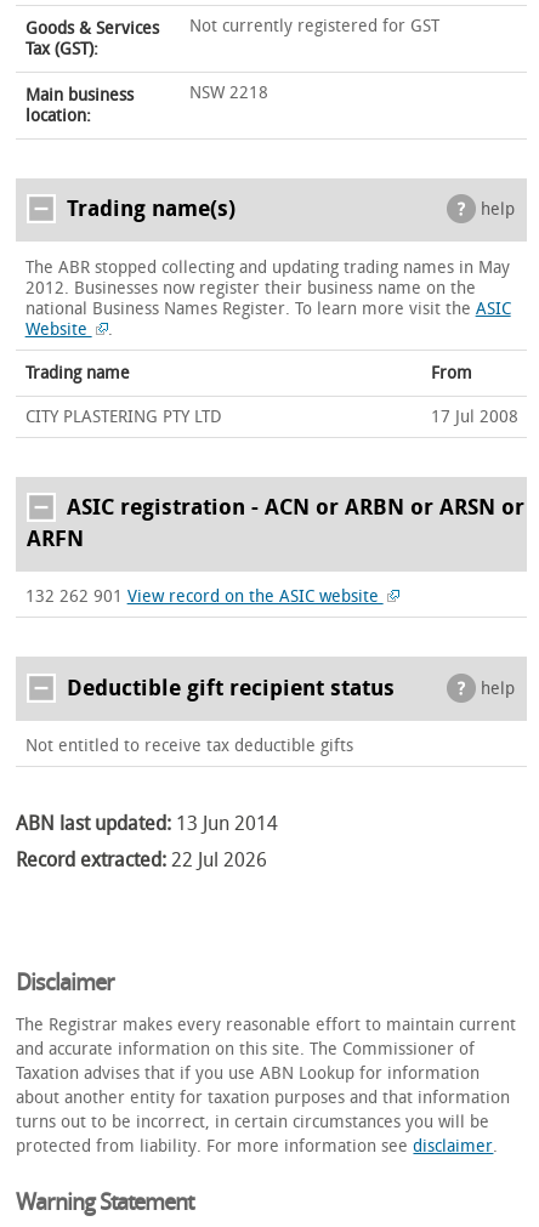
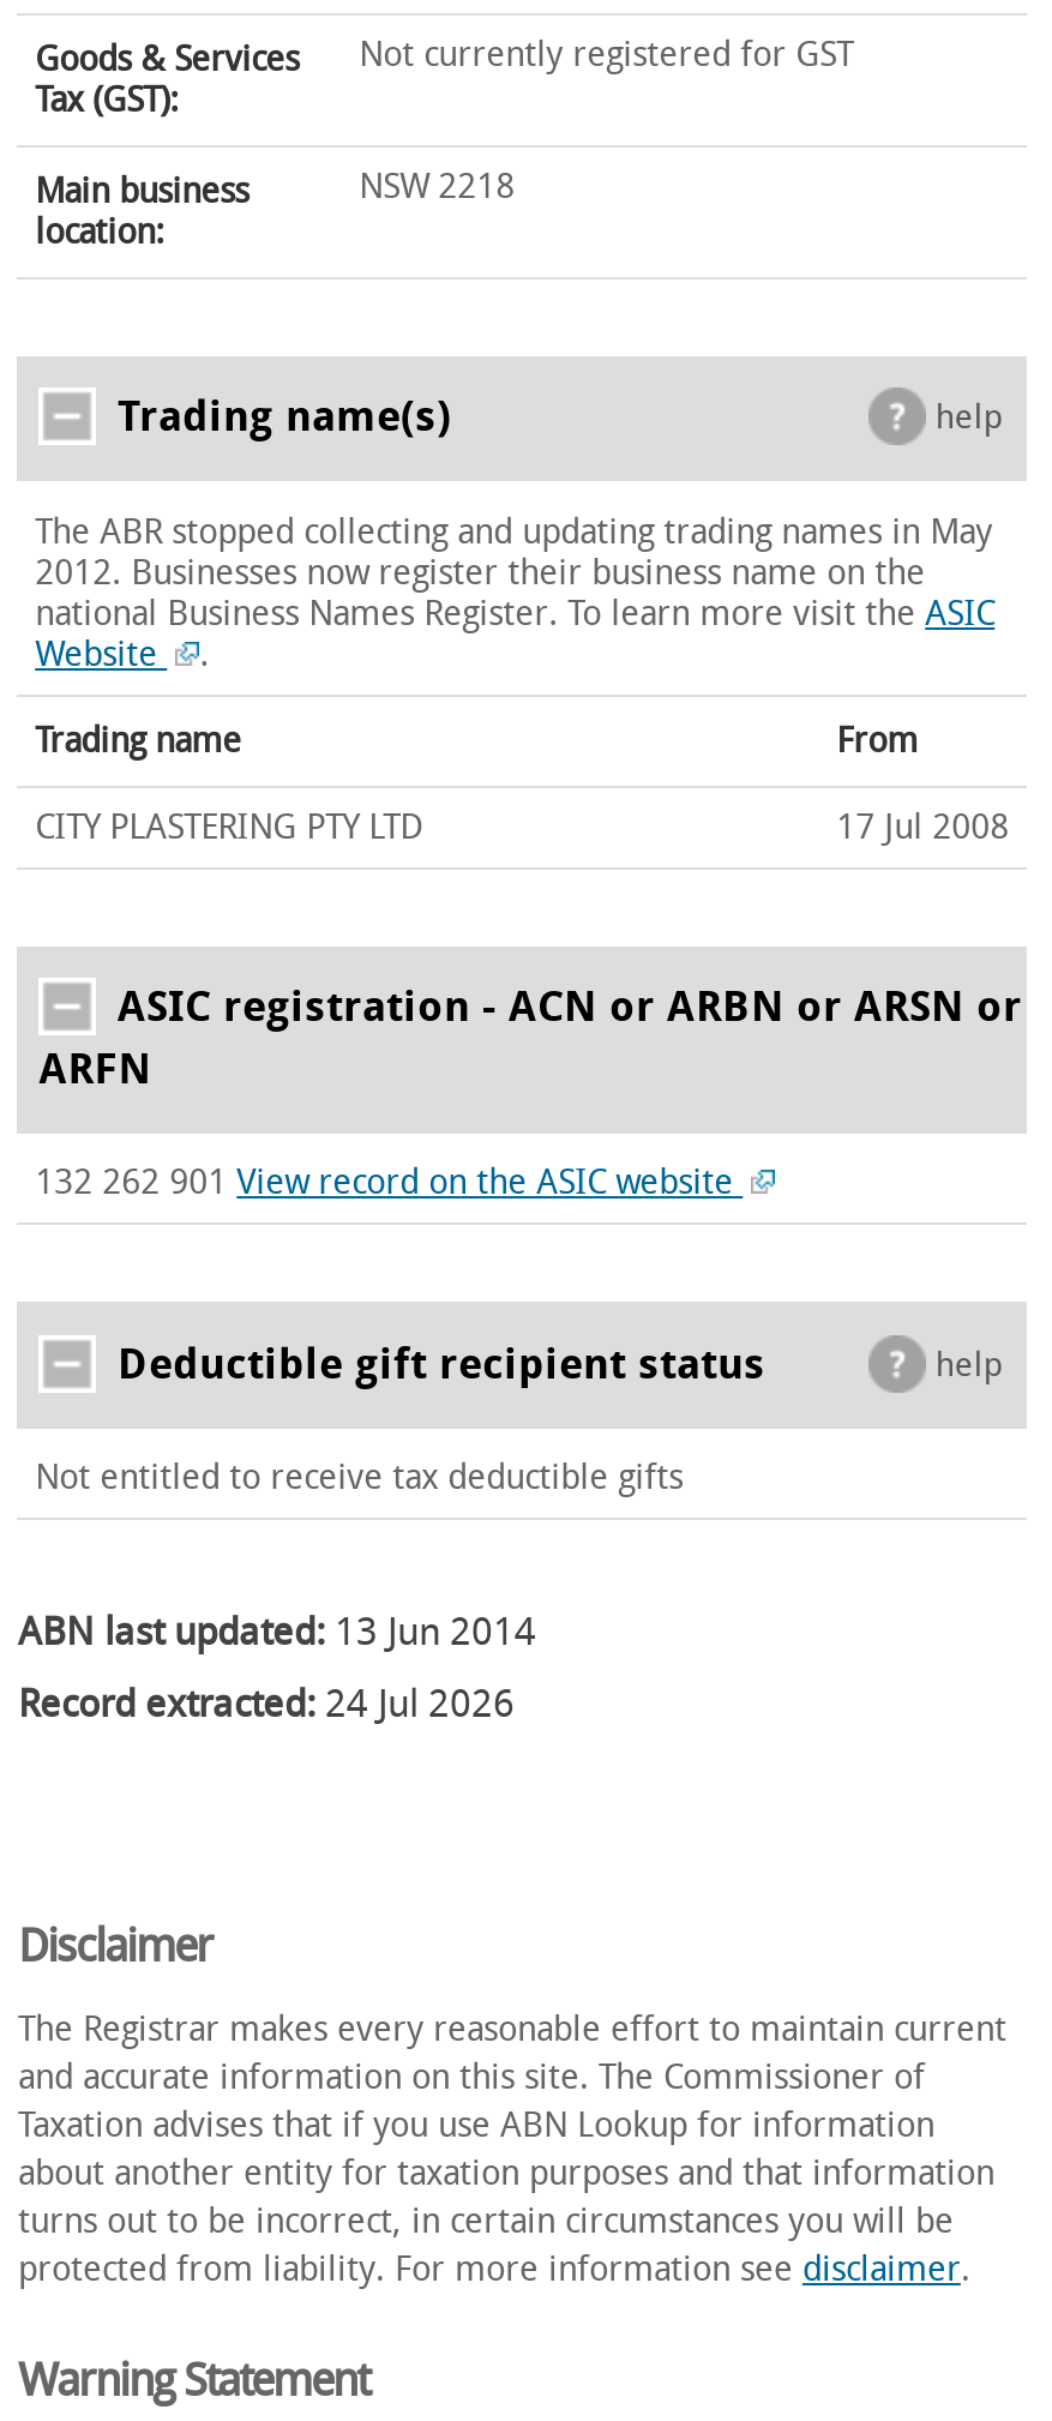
[16,849,268,872] Record extracted: 22 Jul 2026 -> [18,1681,514,1727] Record extracted: 24 Jul 2026

